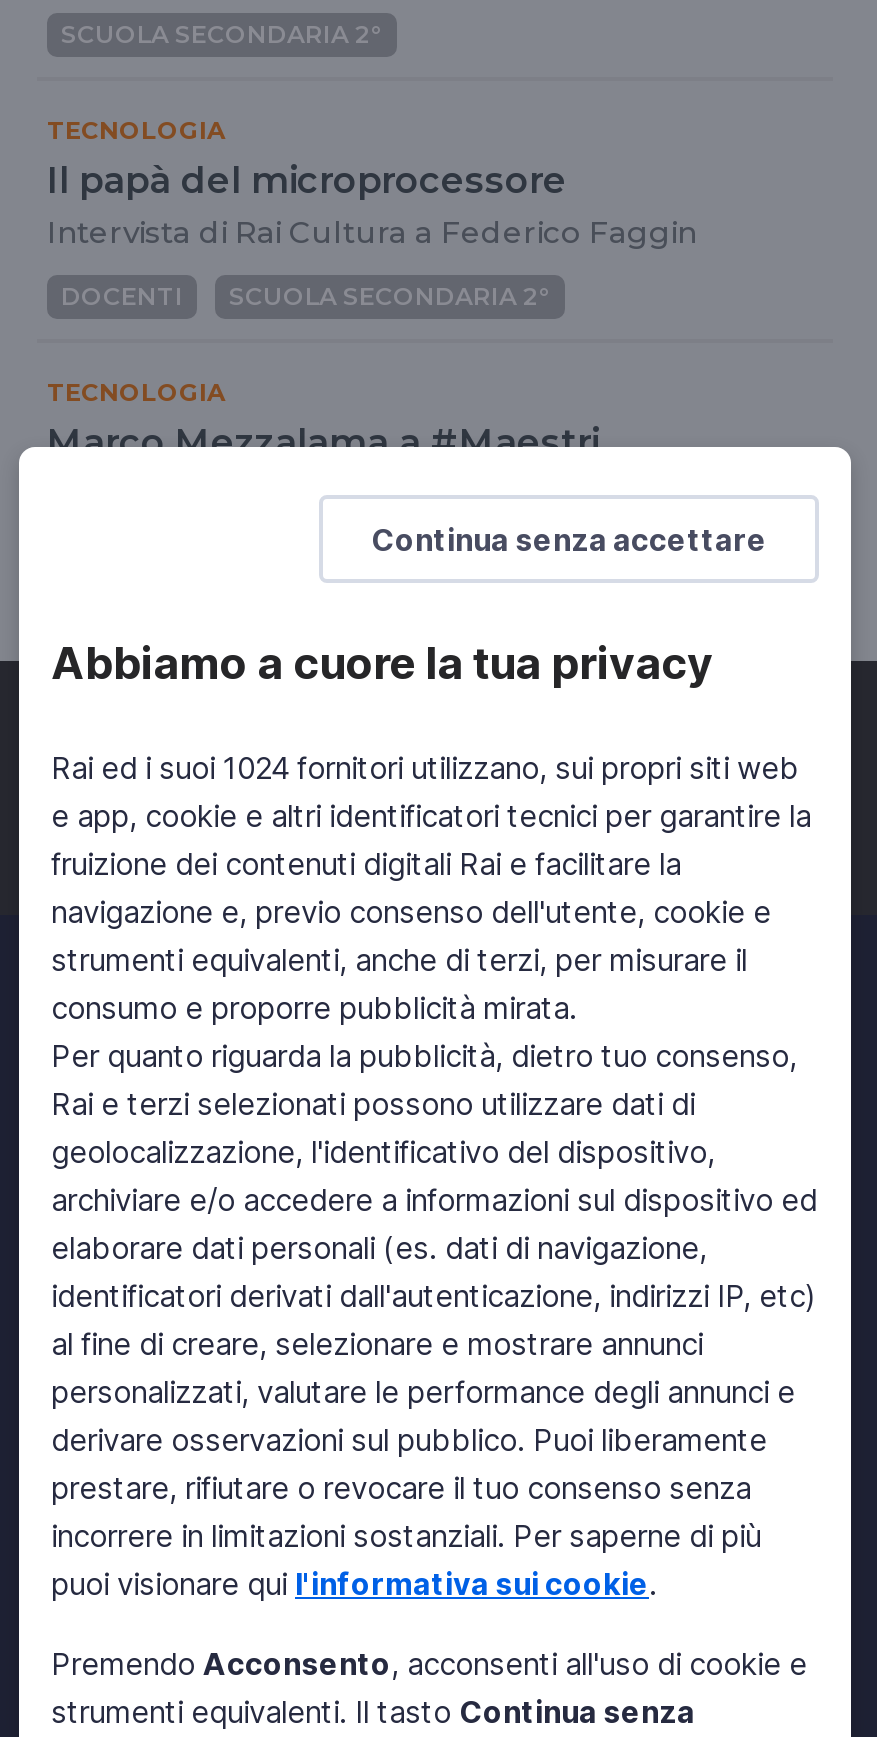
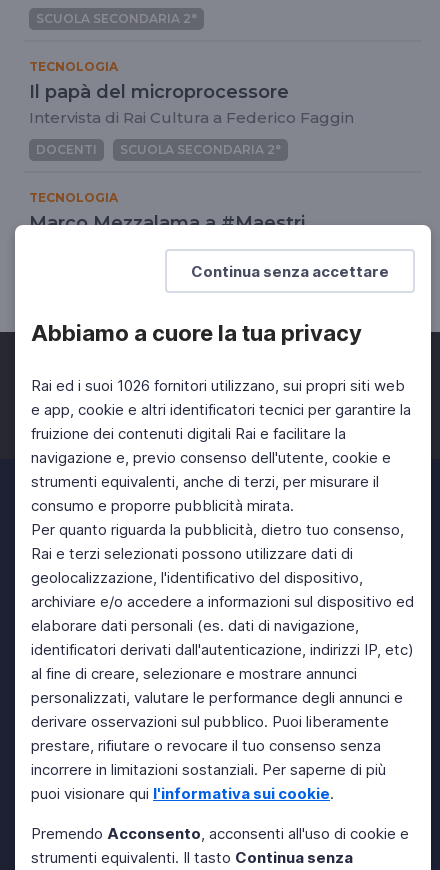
[51,749,799,787] Rai ed i suoi 1024 fornitori utilizzano, sui propri siti web -> [31,376,405,395] Rai ed i suoi 1026 fornitori utilizzano, sui propri siti web

